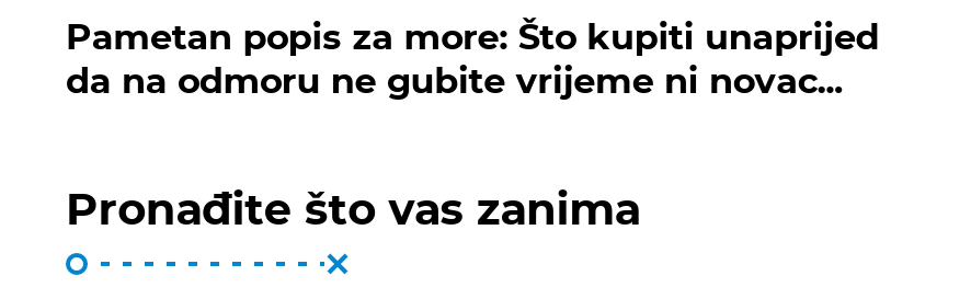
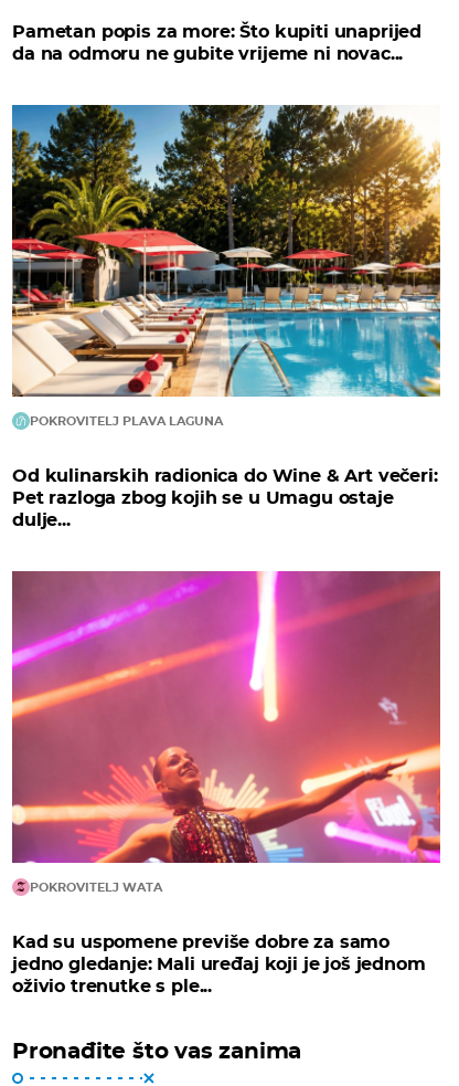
none -> [11,104,441,531] [image] | POKROVITELJ PLAVA LAGUNA | Od kulinarskih radionica do Wine & Art večeri: | Pet razloga zbog kojih se u Umagu ostaje | dulje...
none -> [11,570,441,997] [image] | POKROVITELJ WATA | Kad su uspomene previše dobre za samo | jedno gledanje: Mali uređaj koji je još jednom | oživio trenutke s ple...

